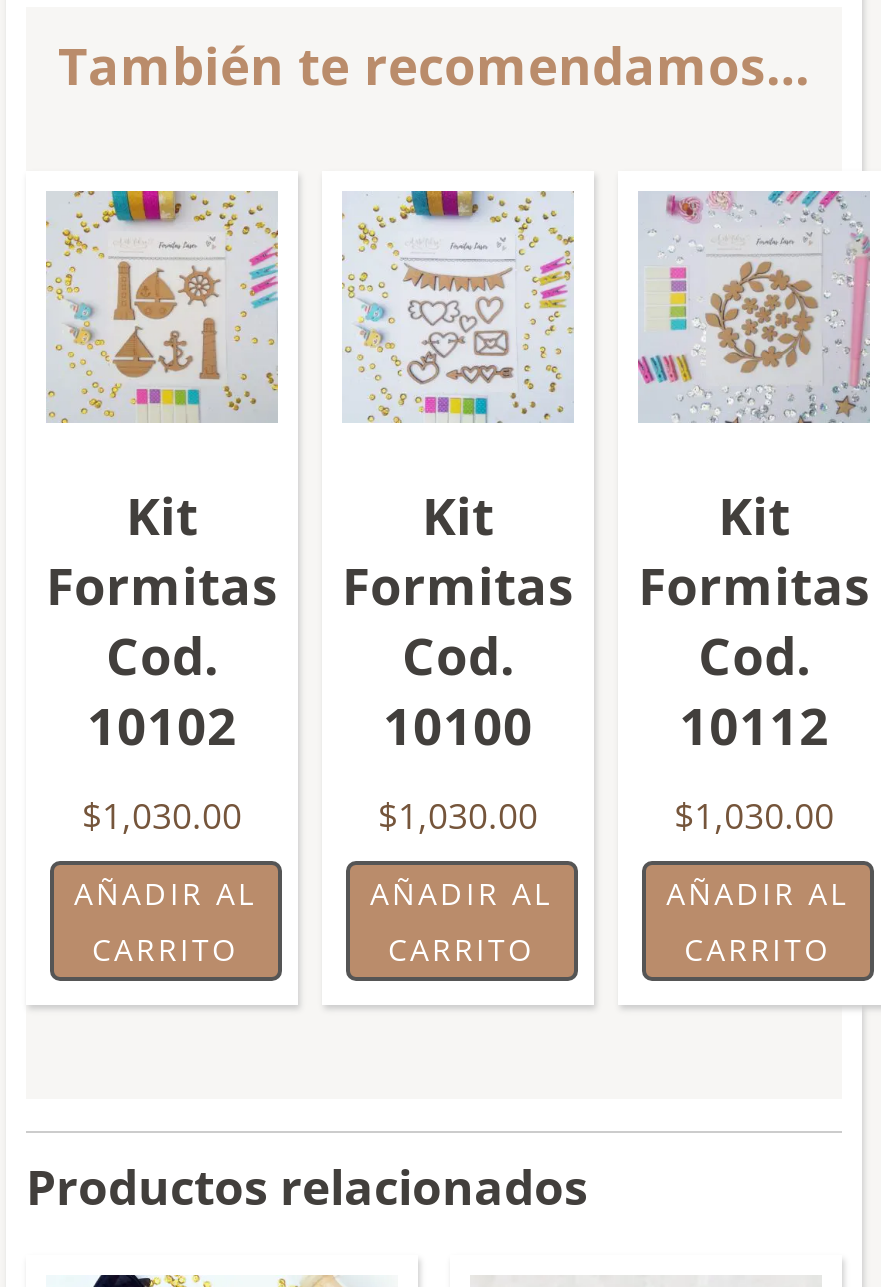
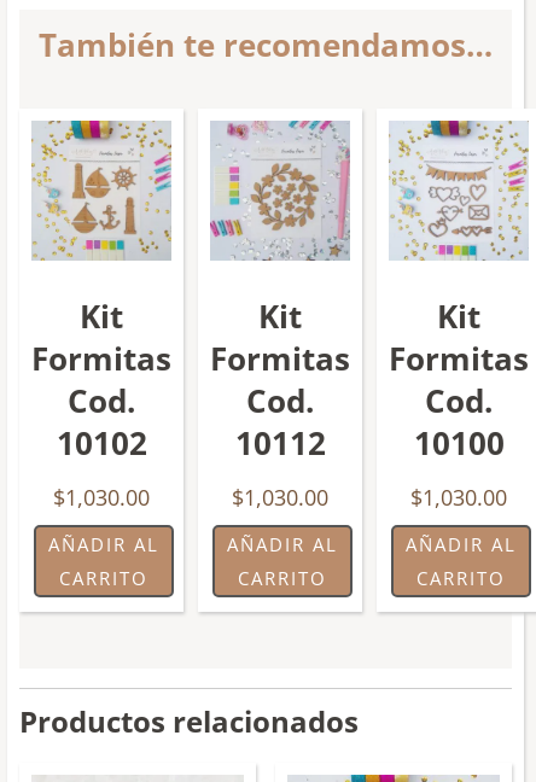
[342,189,574,425] [image] -> [209,119,350,262] [image]
[636,189,870,423] [image] -> [389,119,529,262] [image]
[383,691,533,761] 10100 -> [235,422,325,464] 10112
[679,691,829,761] 10112 -> [414,422,504,464] 10100

